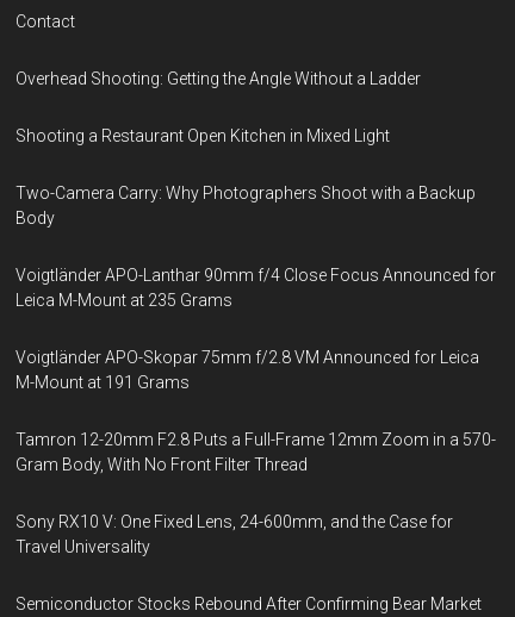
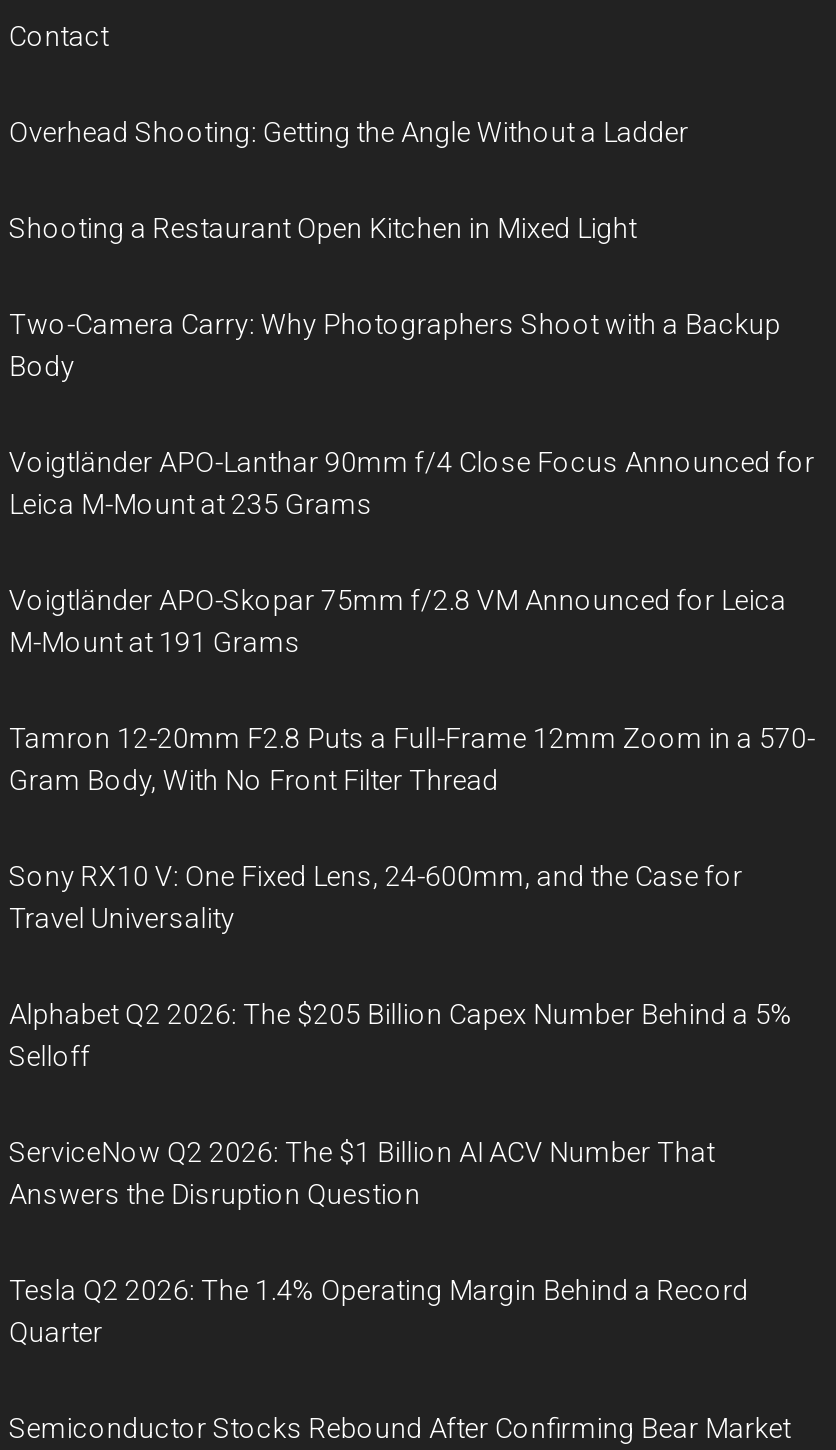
none -> [9,998,793,1348] Alphabet Q2 2026: The $205 Billion Capex Number Behind a 5% | Selloff | ServiceNow Q2 2026: The $1 Billion AI ACV Number That | Answers the Disruption Question | Tesla Q2 2026: The 1.4% Operating Margin Behind a Record | Quarter

